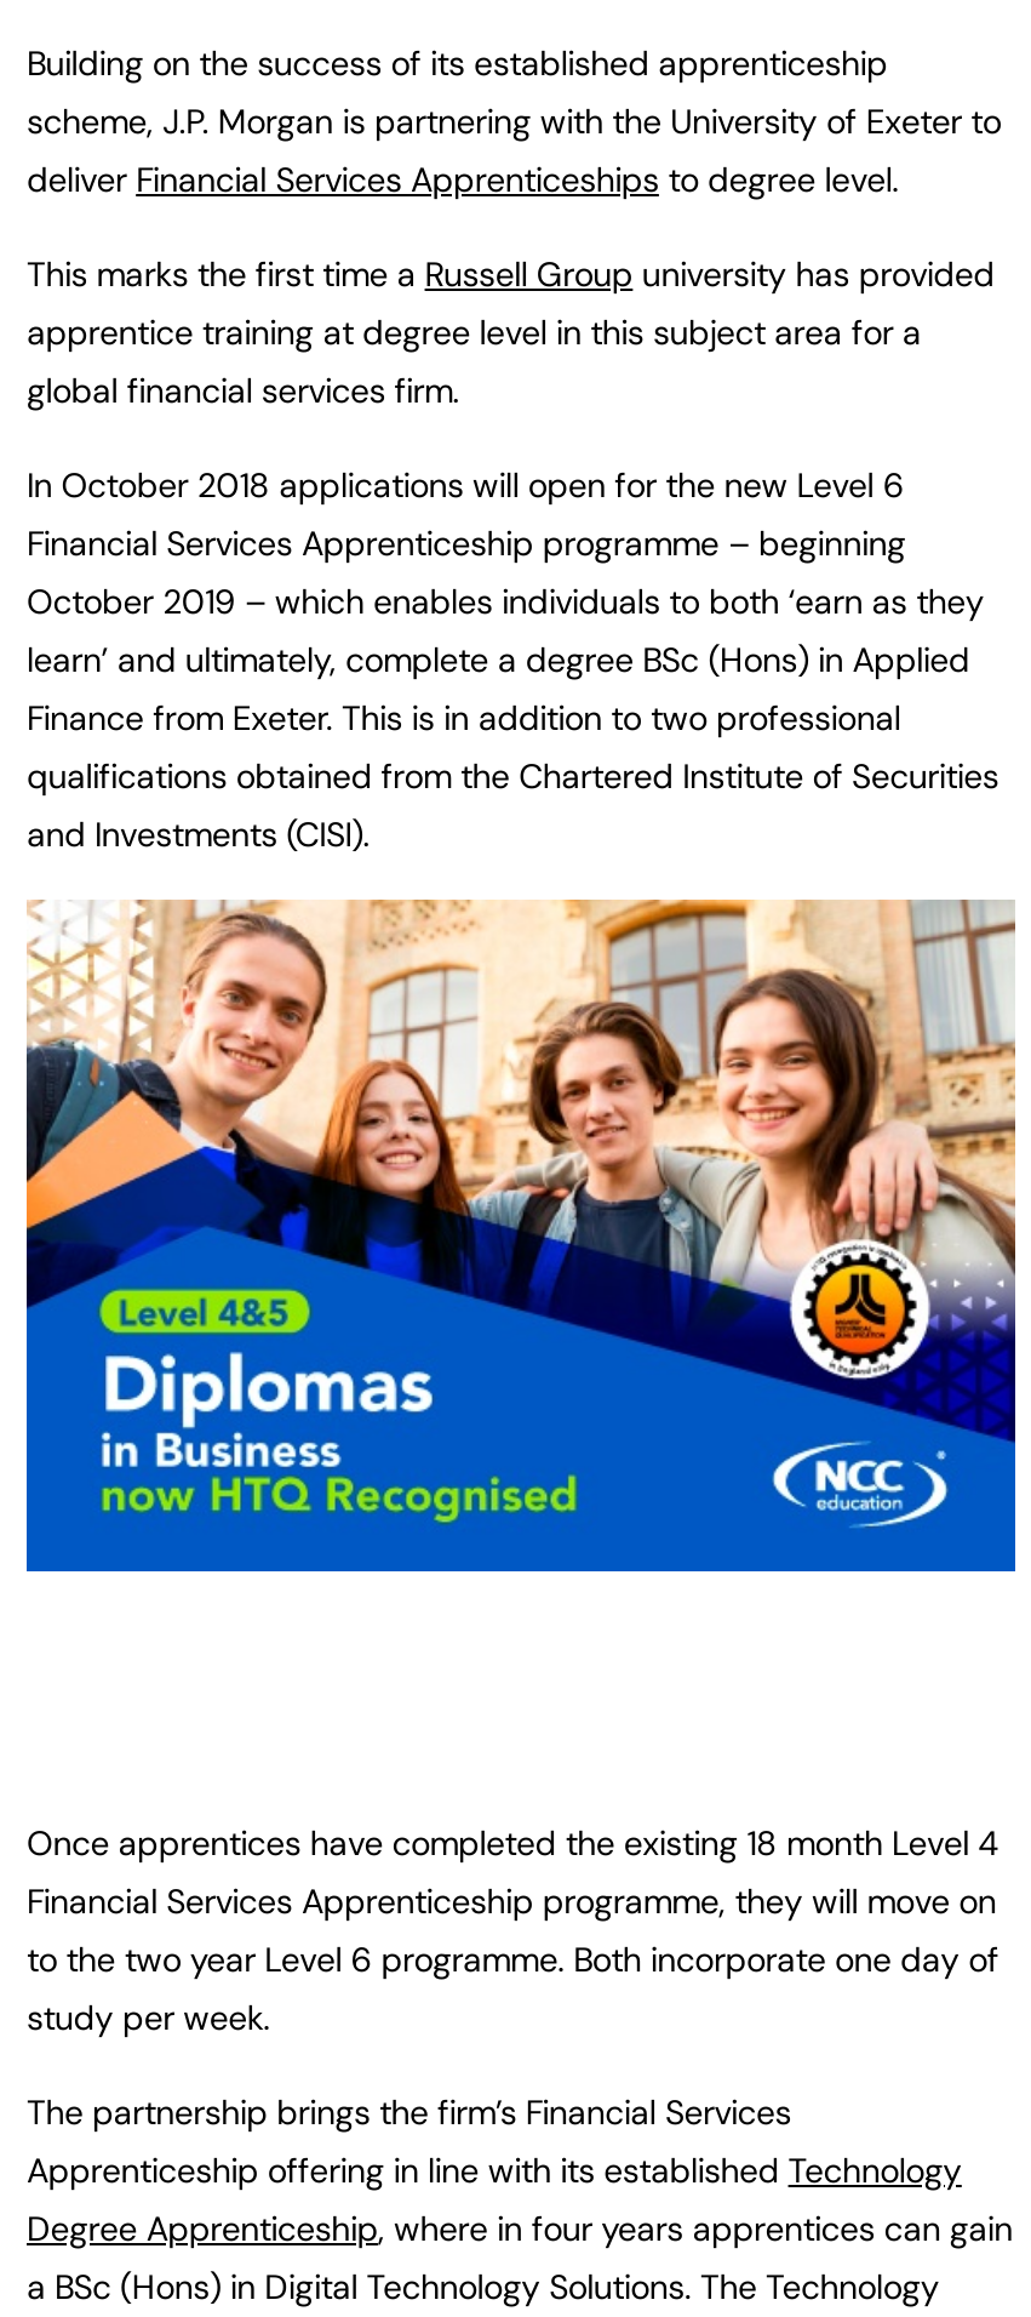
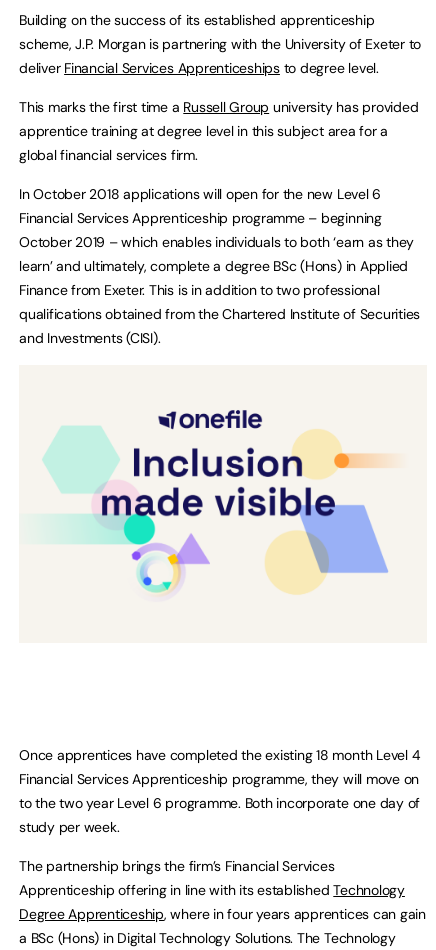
[24,898,1018,1575] [image] -> [19,366,427,643] [image]

